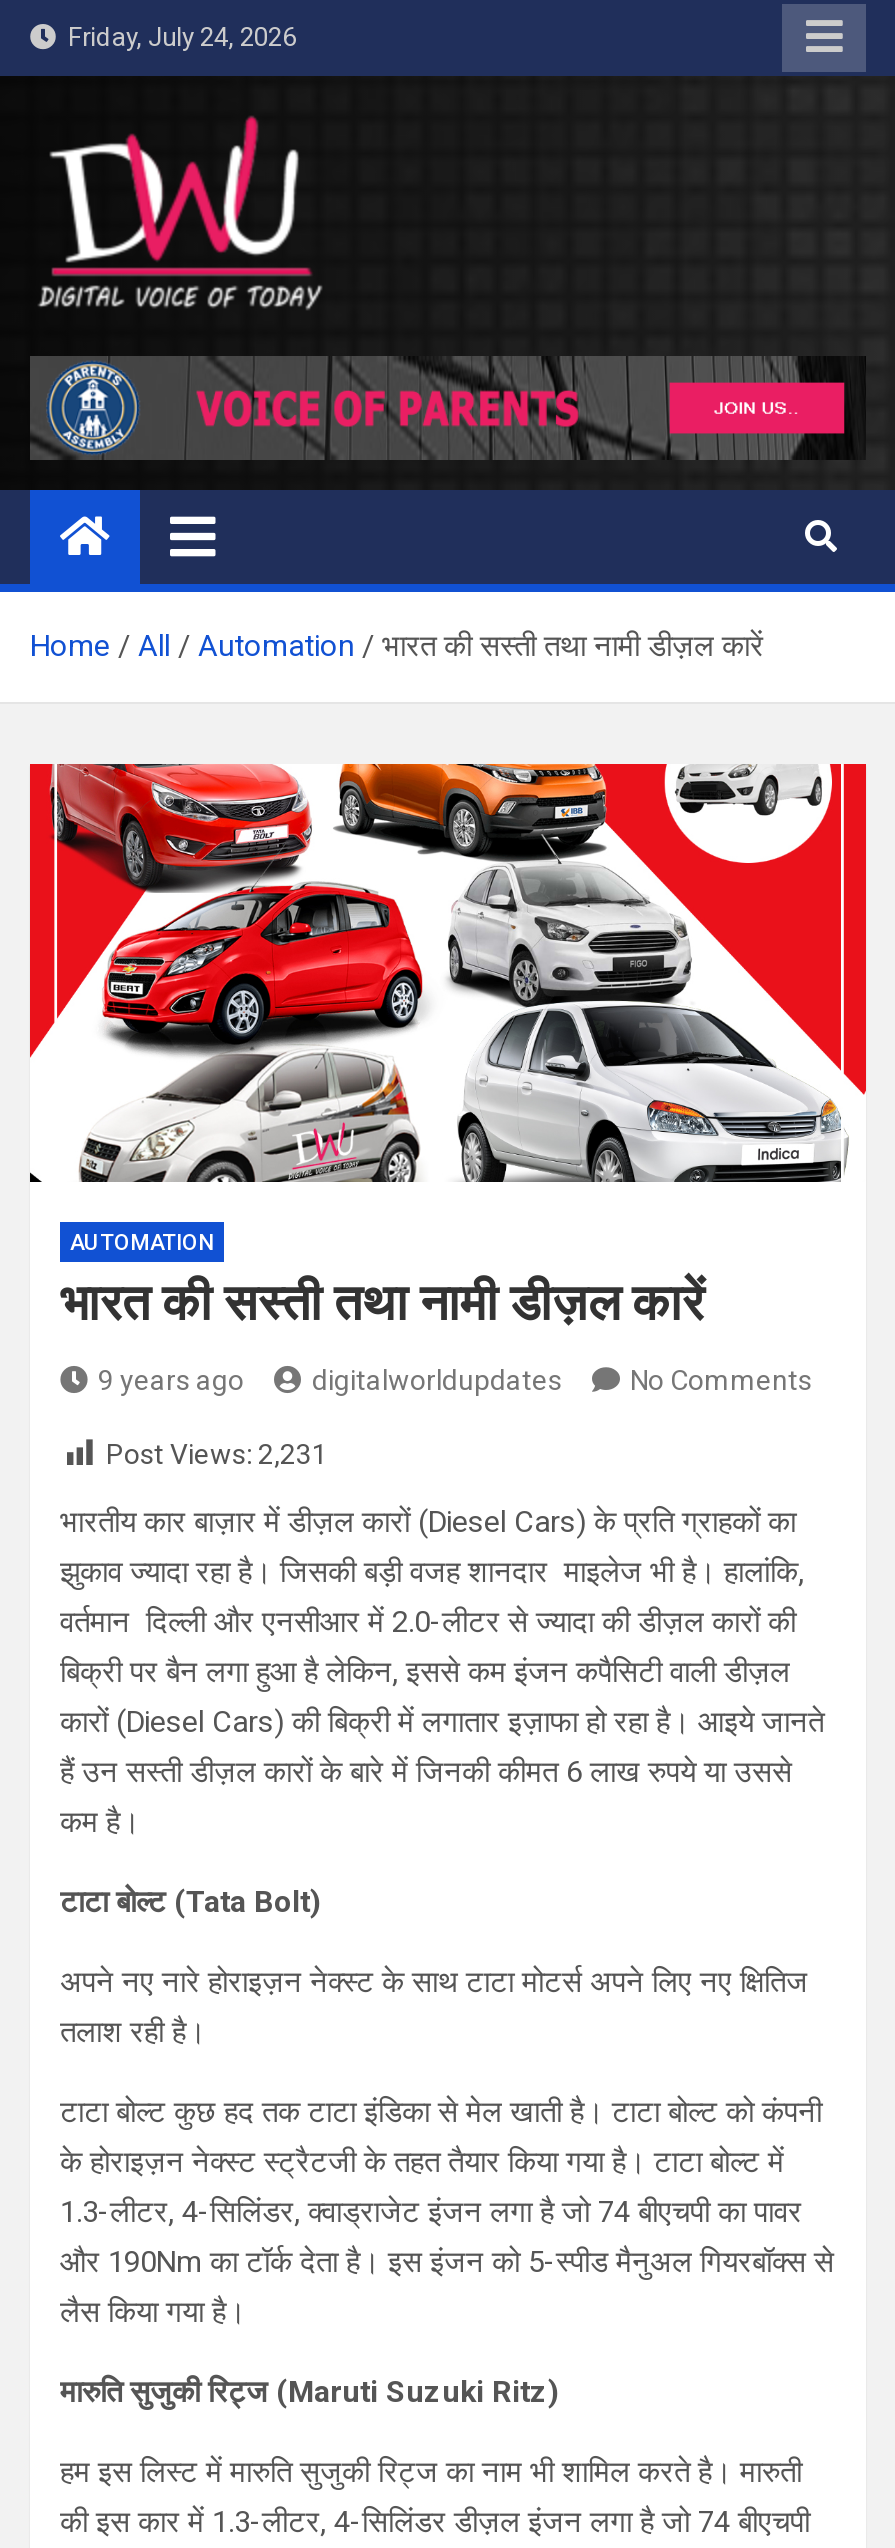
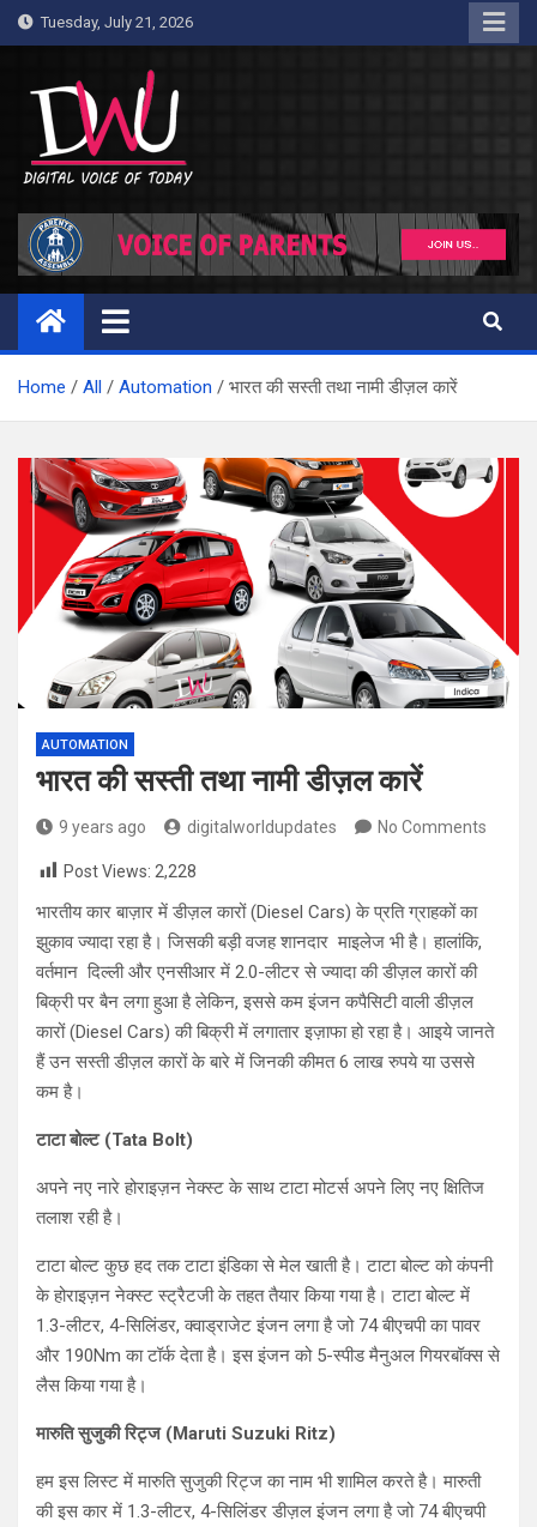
[56,22,296,52] Friday, July 24, 2026 -> [34,13,193,31] Tuesday, July 21, 2026
[106,1437,328,1469] Post Views: 2,231 -> [64,861,197,881] Post Views: 2,228

